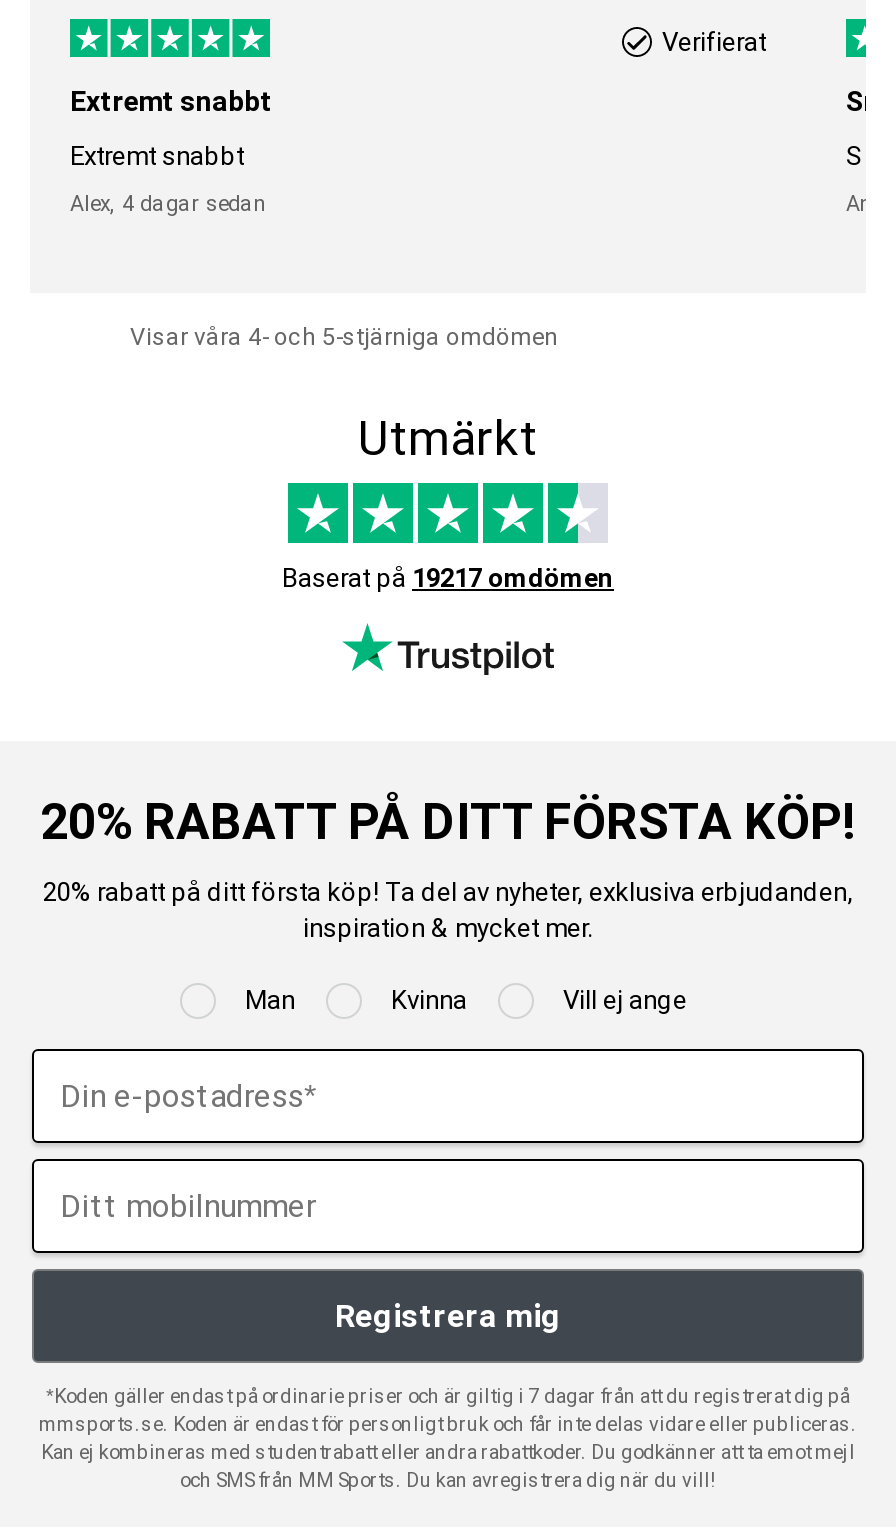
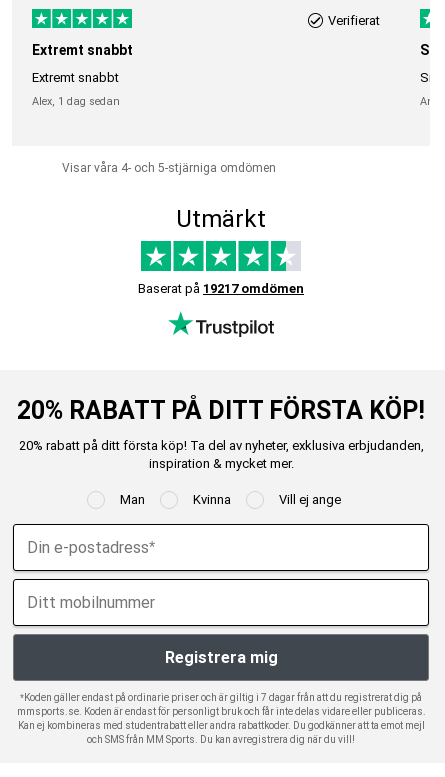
[70,192,268,218] Alex, 4 dagar sedan -> [32,95,120,108] Alex, 1 dag sedan

